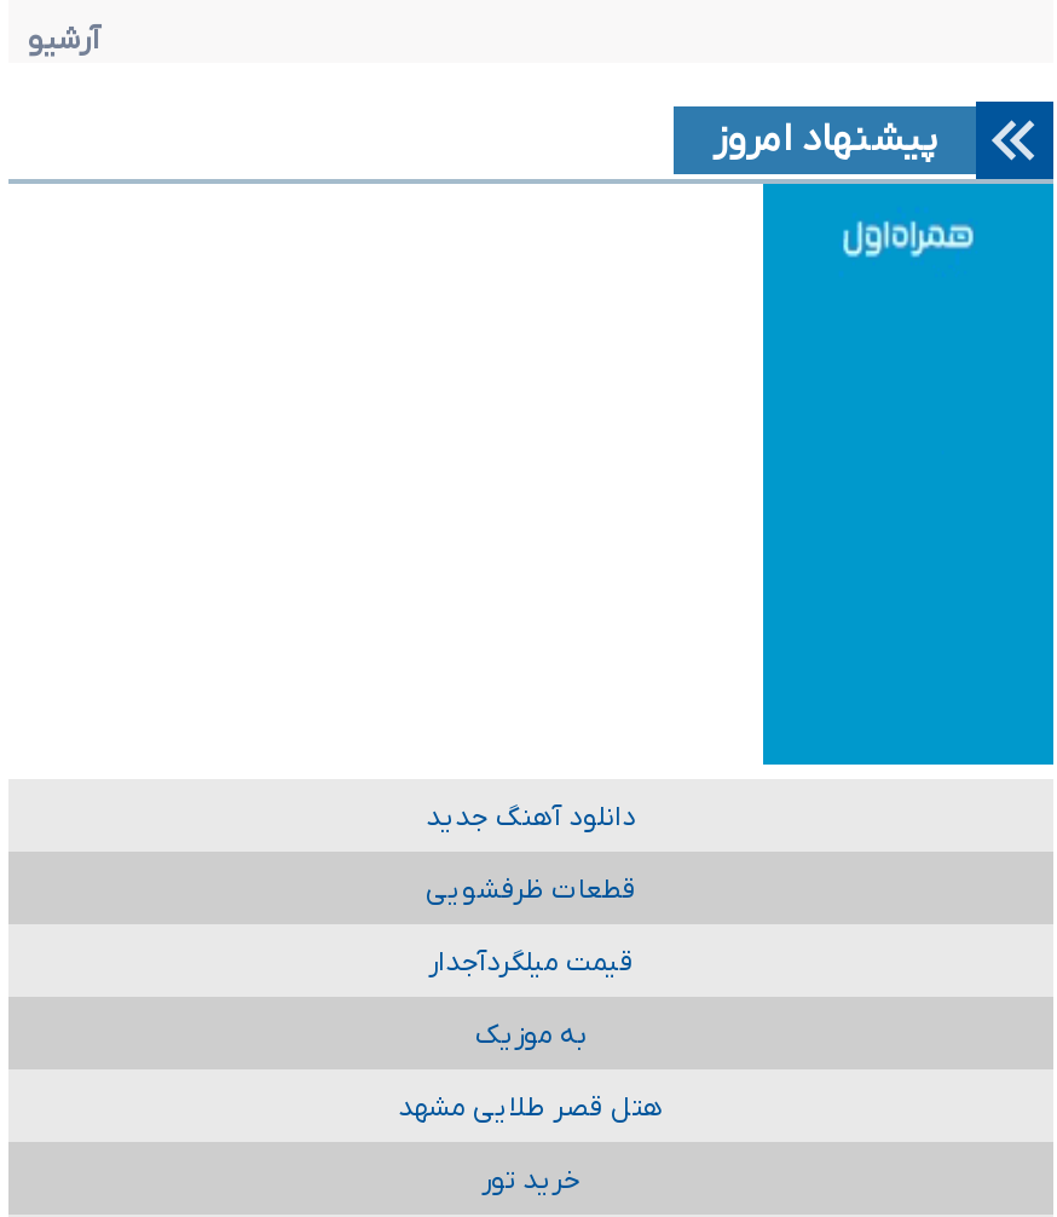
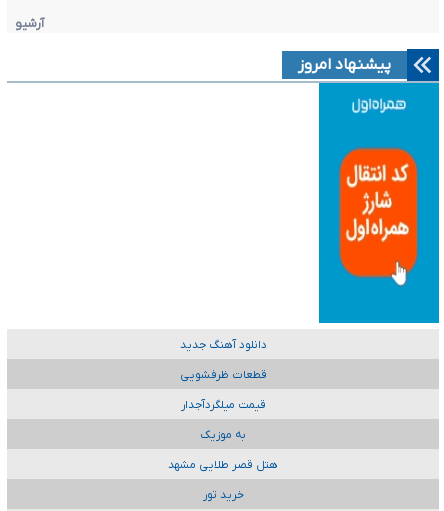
none -> [338,147,419,287] [image]

